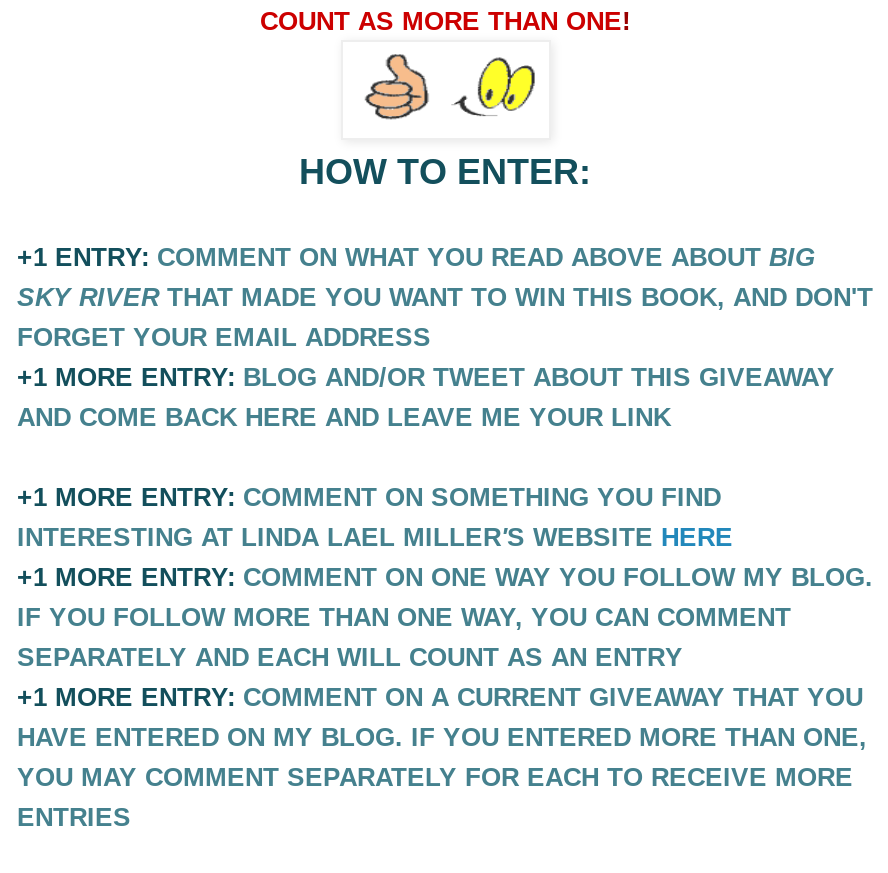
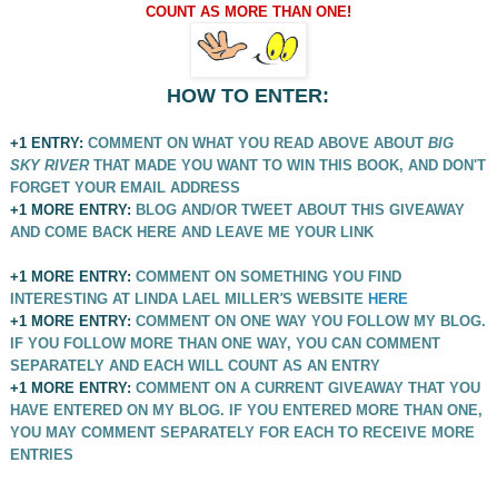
[355,52,443,122] [image] -> [196,30,249,67] [image]

